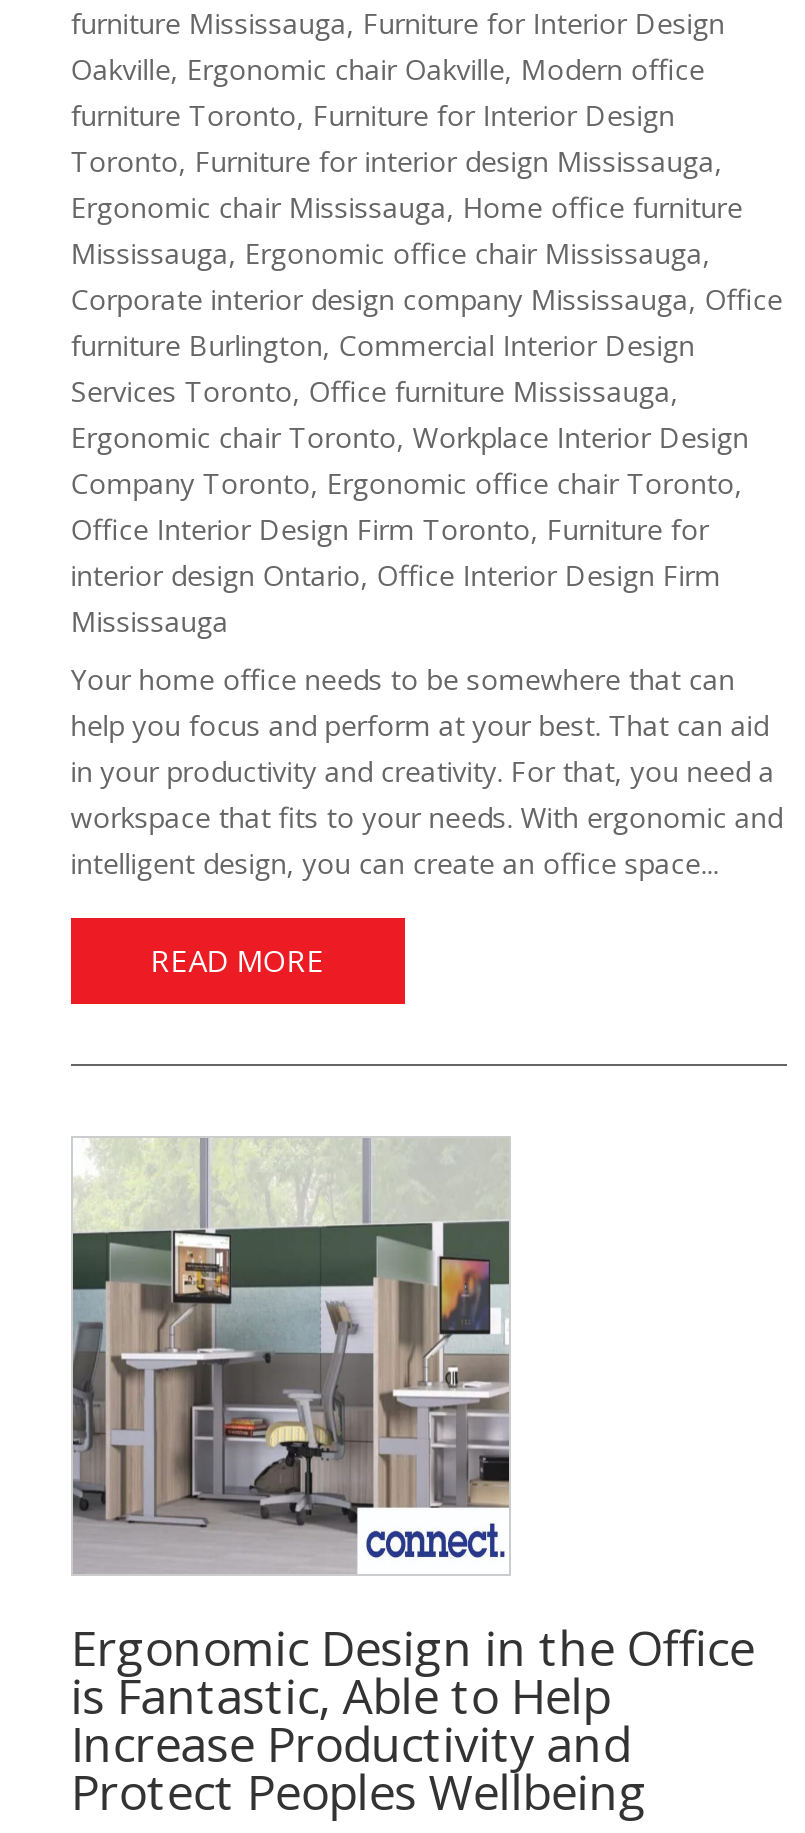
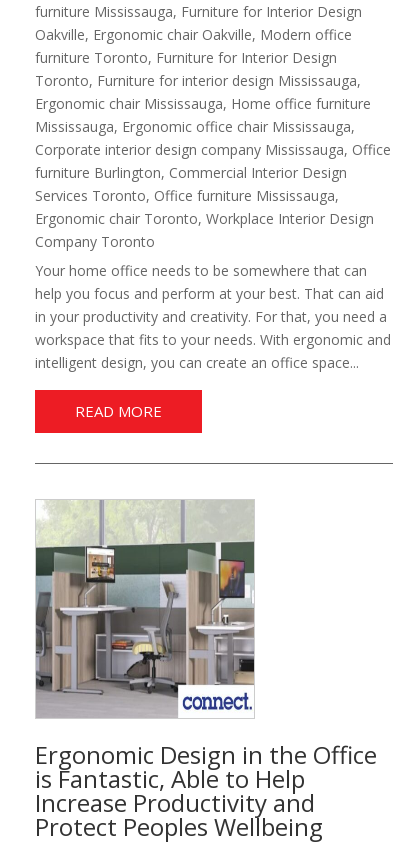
[71,464,743,640] Company Toronto, Ergonomic office chair Toronto, | Office Interior Design Firm Toronto, Furniture for | interior design Ontario, Office Interior Design Firm | Mississauga -> [35,232,155,251] Company Toronto

